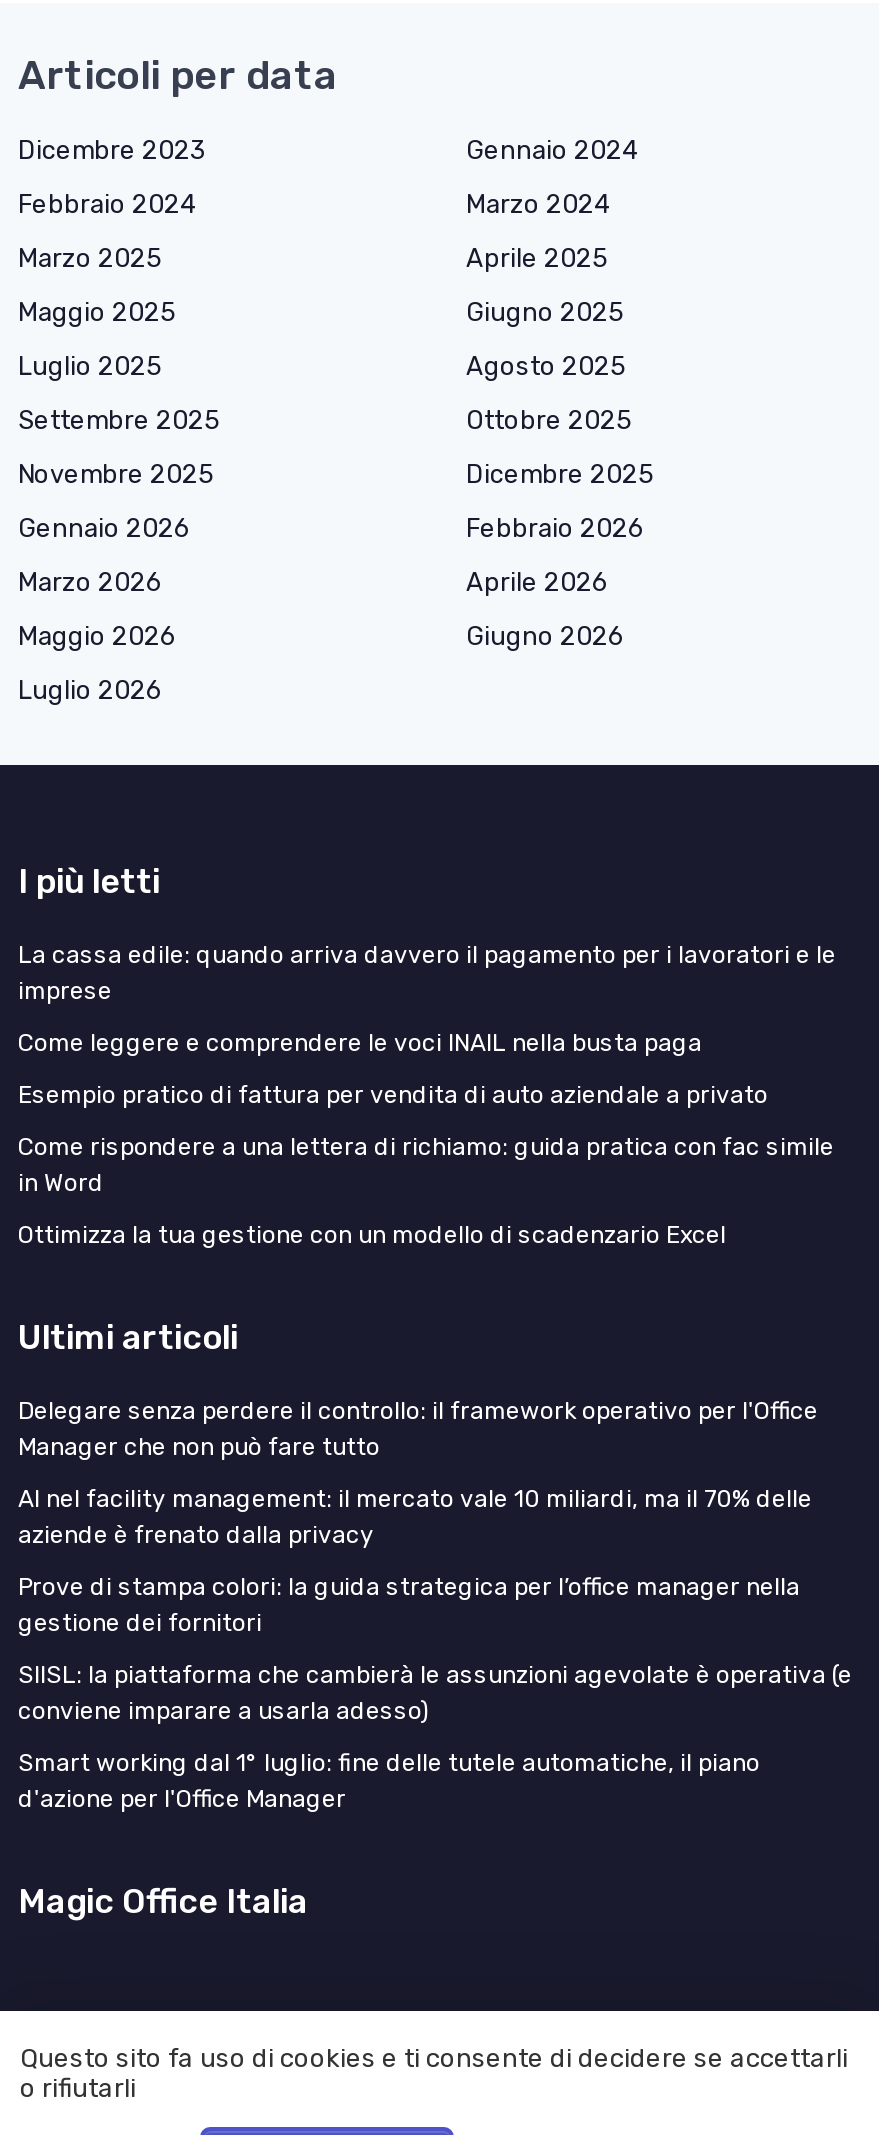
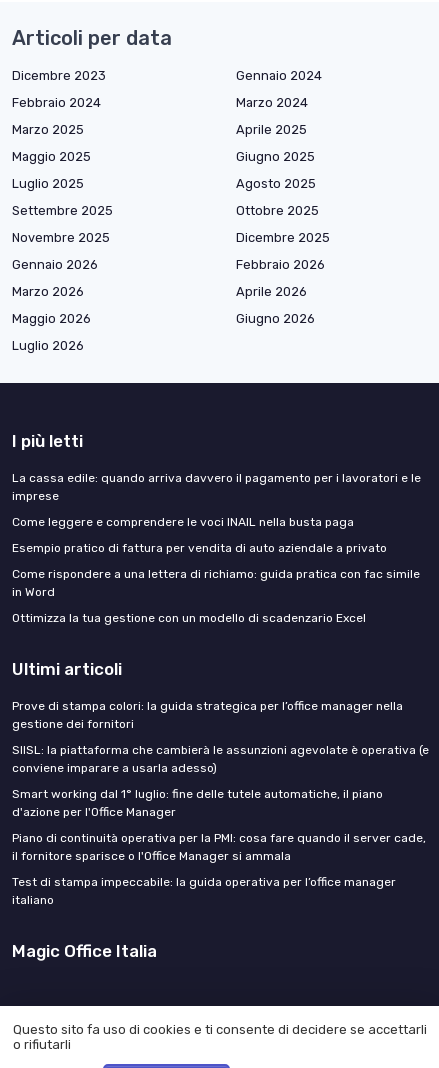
[18,1397,818,1549] Delegare senza perdere il controllo: il framework operativo per l'Office | Manager che non può fare tutto | AI nel facility management: il mercato vale 10 miliardi, ma il 70% delle | aziende è frenato dalla privacy -> none
moved [18,1573,852,1813] -> [12,699,429,819]: Prove di stampa colori: la guida strategica per l’office manager nella | gestione dei fornitori | SIISL: la piattaforma che cambierà le assunzioni agevolate è operativa (e | conviene imparare a usarla adesso) | Smart working dal 1° luglio: fine delle tutele automatiche, il piano | d'azione per l'Office Manager
none -> [12,831,426,907] Piano di continuità operativa per la PMI: cosa fare quando il server cade, | il fornitore sparisce o l'Office Manager si ammala | Test di stampa impeccabile: la guida operativa per l’office manager | italiano

